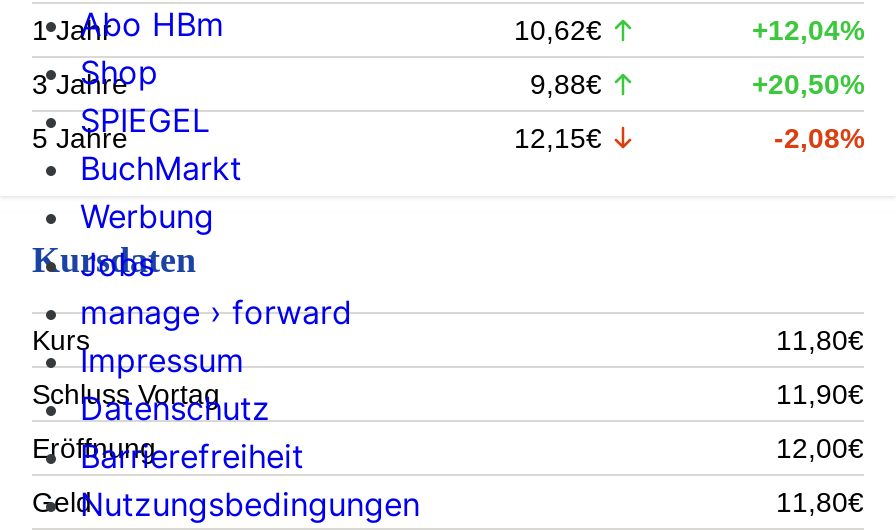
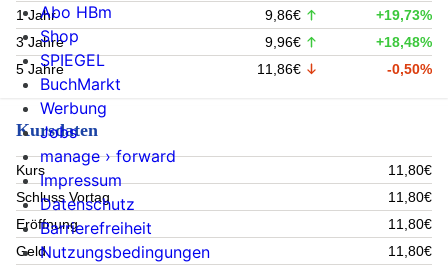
[514,14,602,46] 10,62€ -> [265,7,301,23] 9,86€
[752,14,864,46] +12,04% -> [376,7,432,23] +19,73%
[530,68,602,100] 9,88€ -> [265,34,301,50] 9,96€
[752,68,864,100] +20,50% -> [376,34,432,50] +18,48%
[514,122,602,154] 12,15€ -> [257,61,301,77] 11,86€
[774,122,864,154] -2,08% -> [387,61,432,77] -0,50%
[776,379,864,411] 11,90€ -> [388,189,432,205] 11,80€
[776,433,864,465] 12,00€ -> [388,216,432,232] 11,80€

